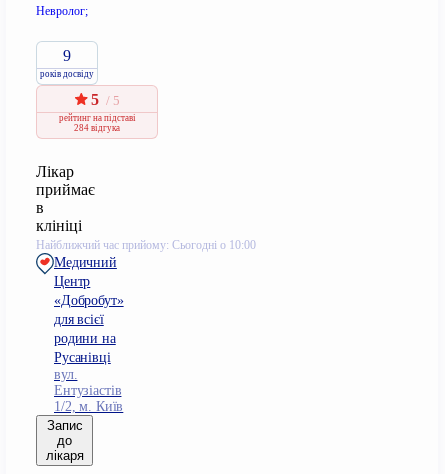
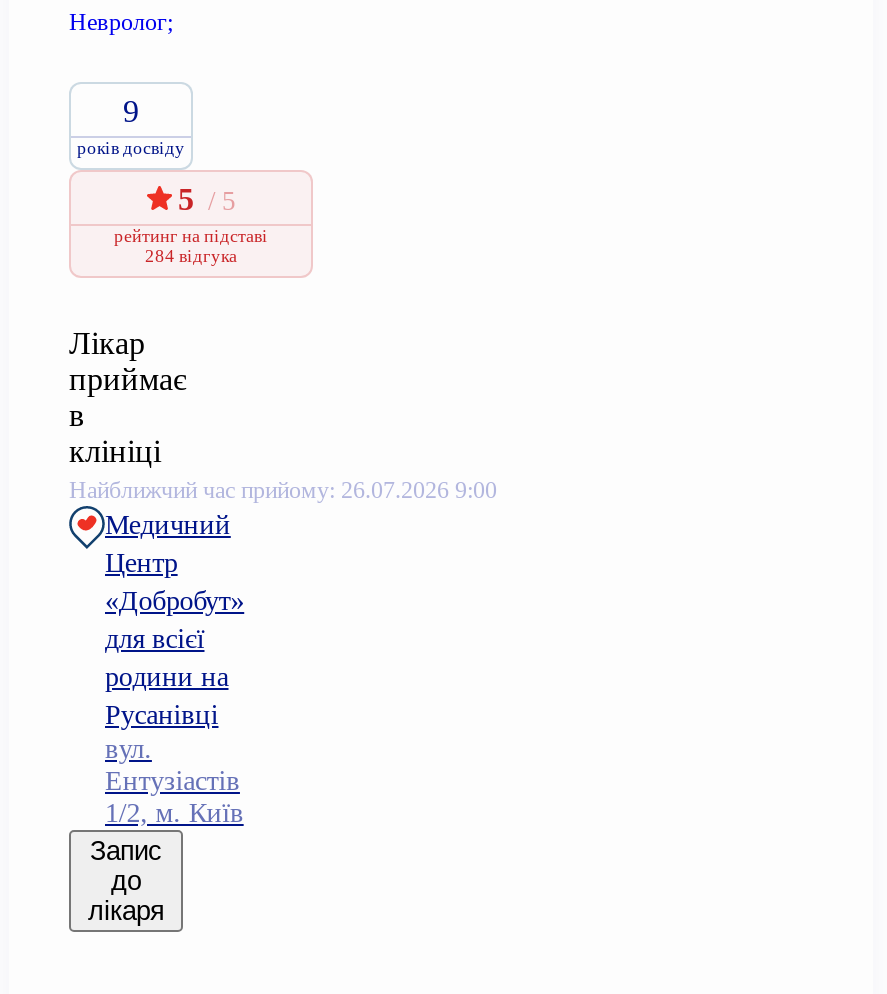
[36,238,256,252] Найближчий час прийому: Сьогодні о 10:00 -> [69,476,497,504] Найближчий час прийому: 26.07.2026 9:00

